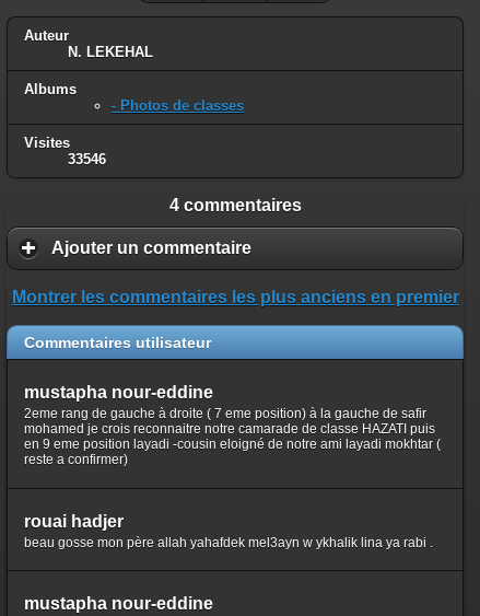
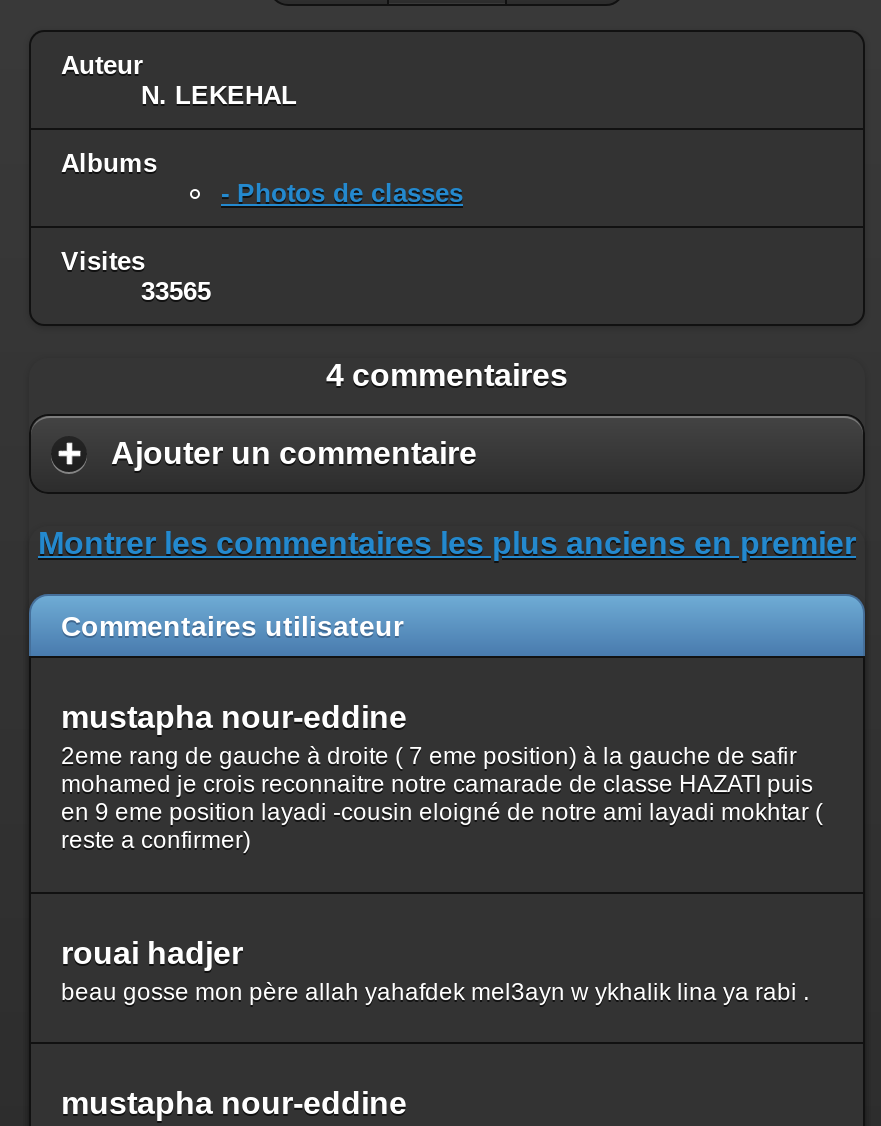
[68,151,106,168] 33546 -> [141,276,211,306] 33565

